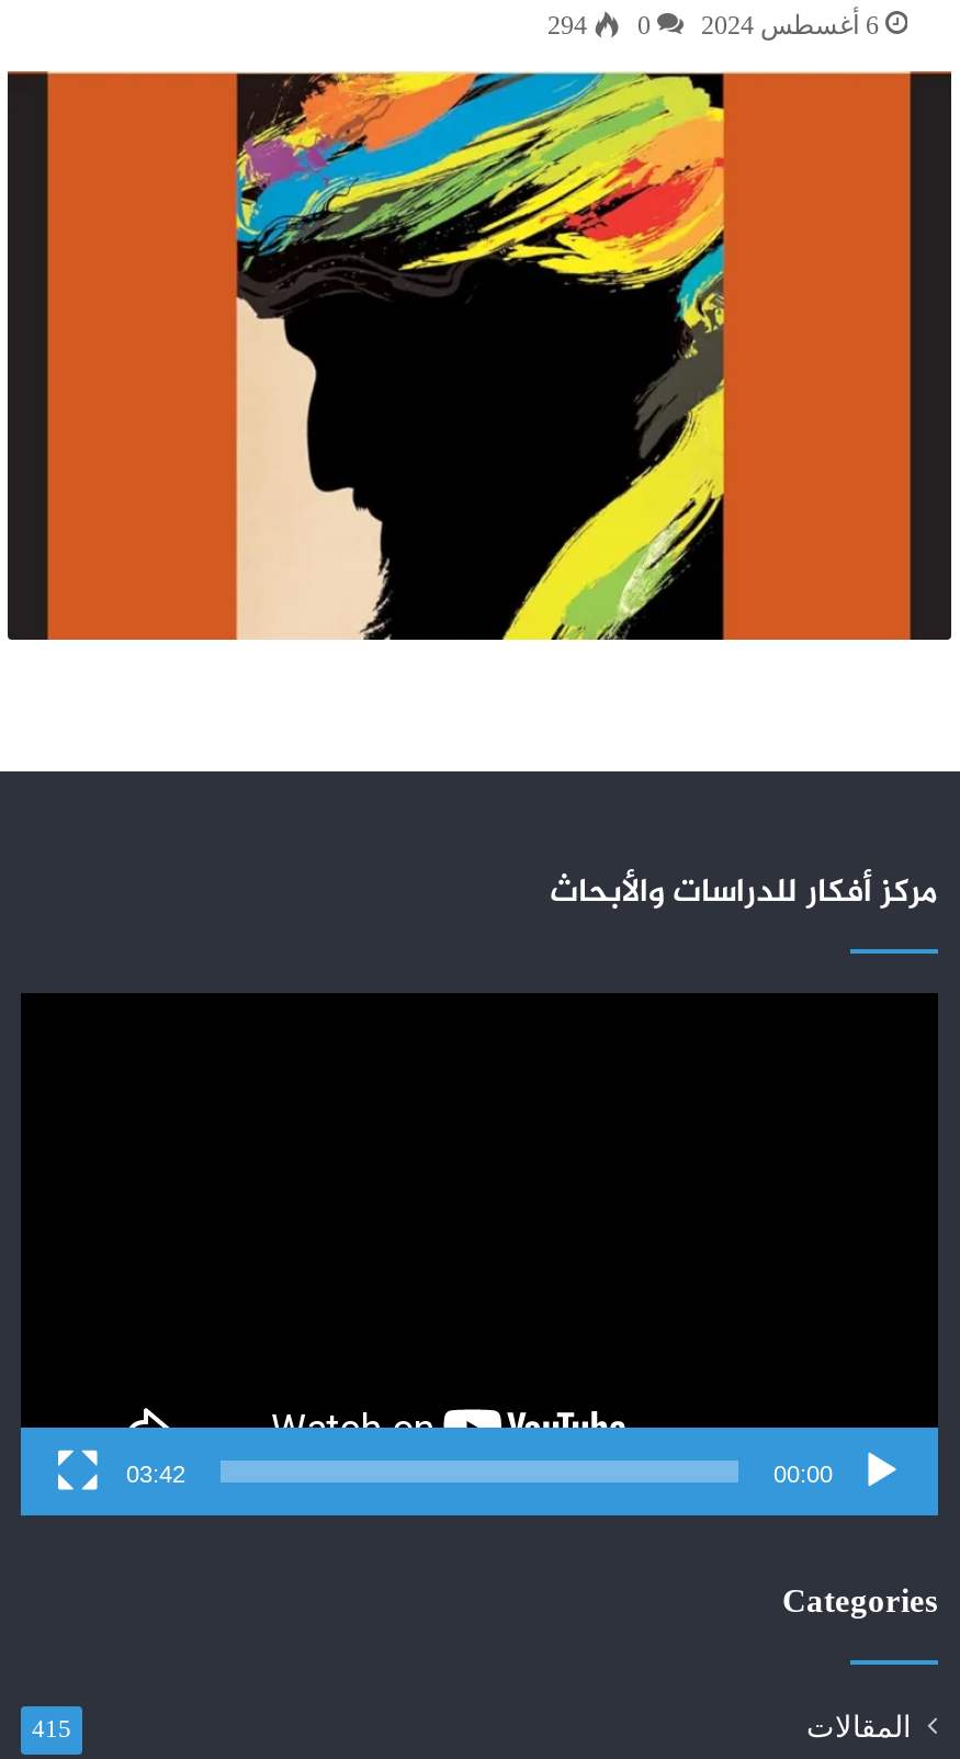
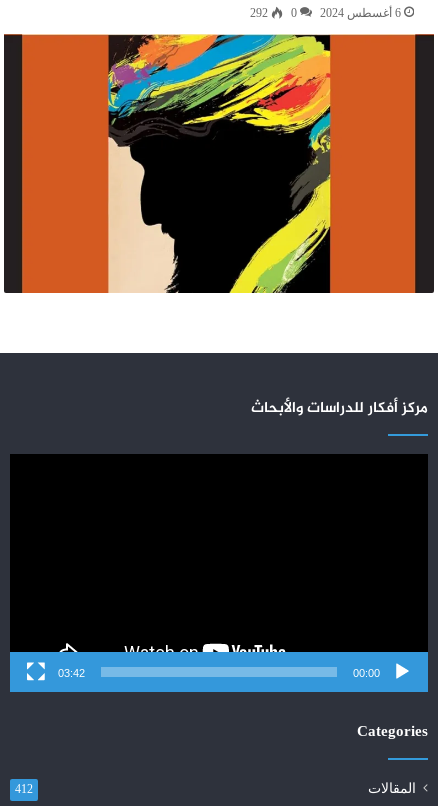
[547,10,651,41] 294 0 -> [250,6,297,20] 292 0
[32,1716,71,1745] 415 -> [15,783,33,796] 412

